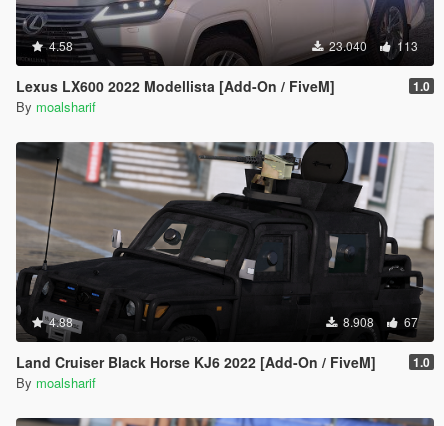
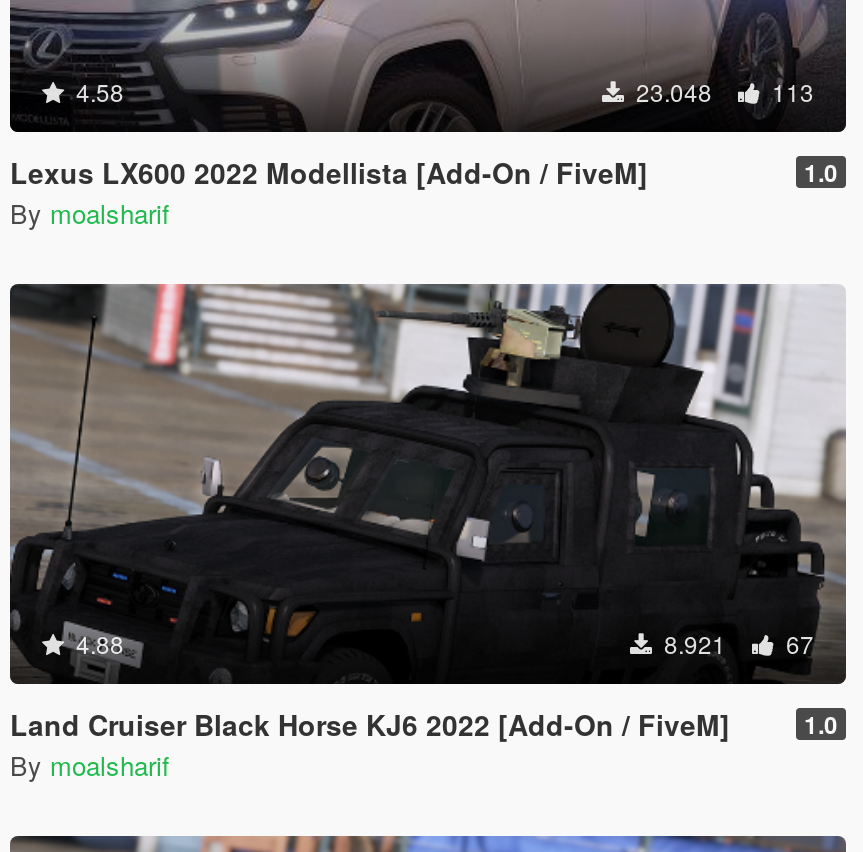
[326,36,418,53] 23.040 113 -> [630,73,814,107] 23.048 113
[340,312,418,329] 8.908 67 -> [658,625,814,659] 8.921 67

